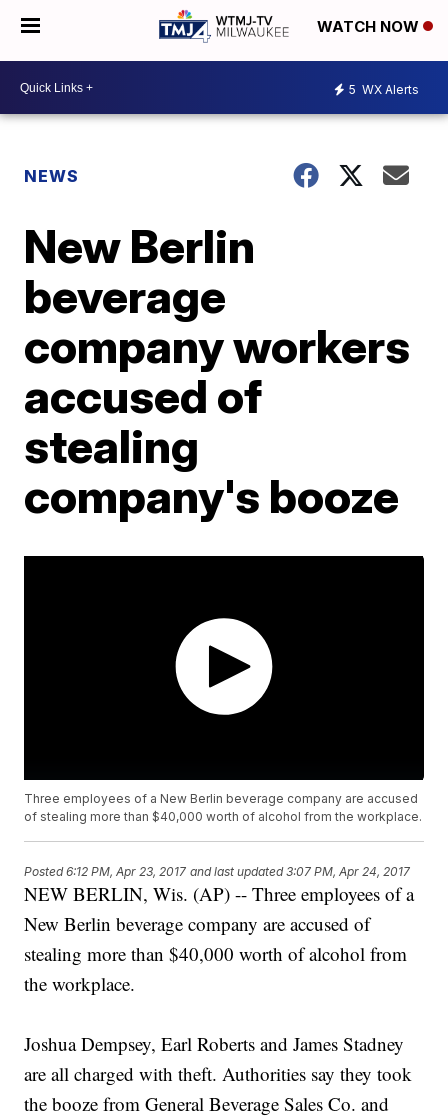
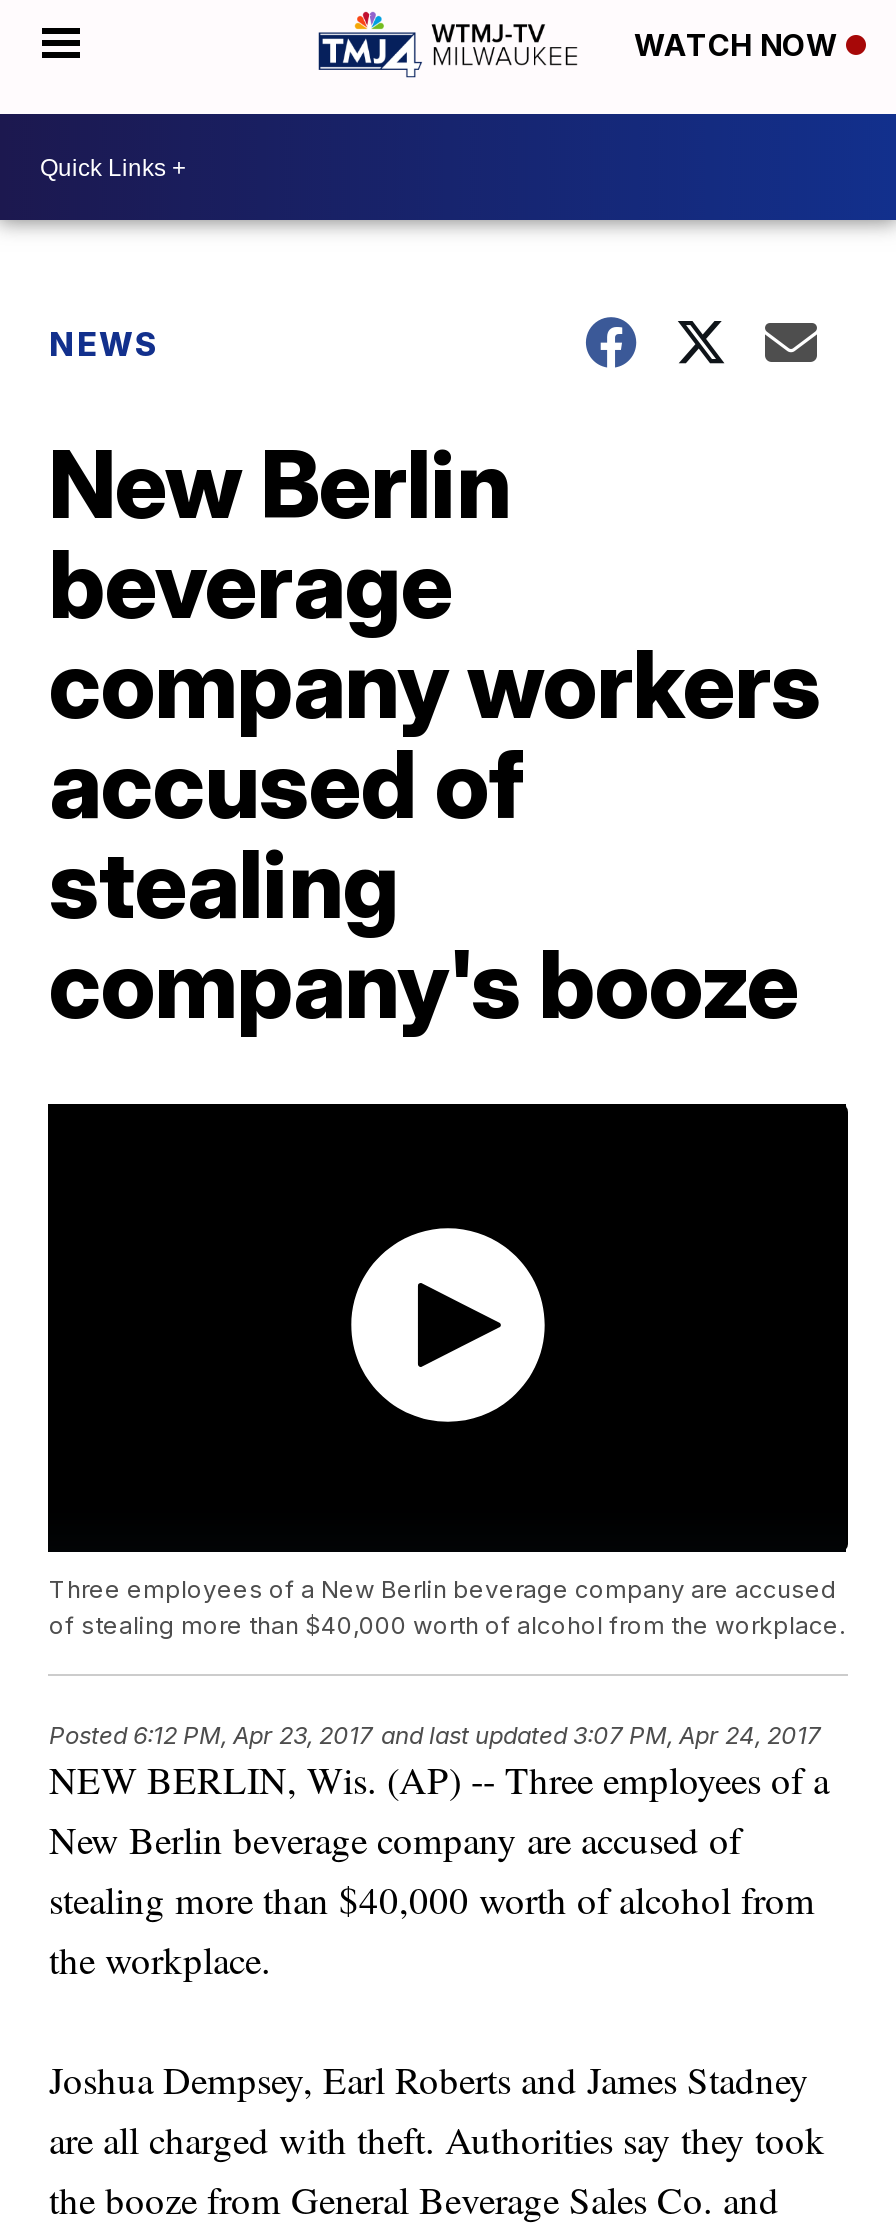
[349,81,419,96] 5 WX Alerts -> none

